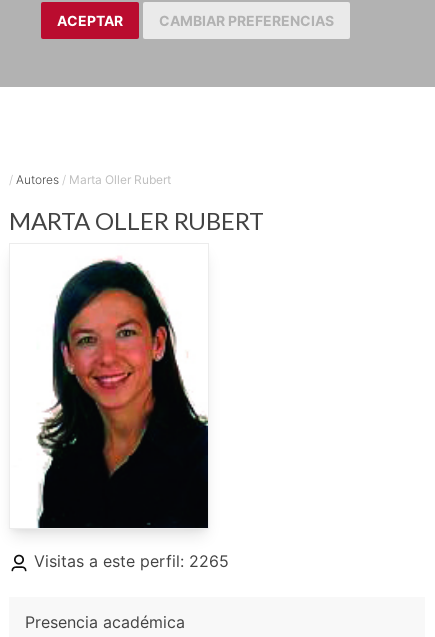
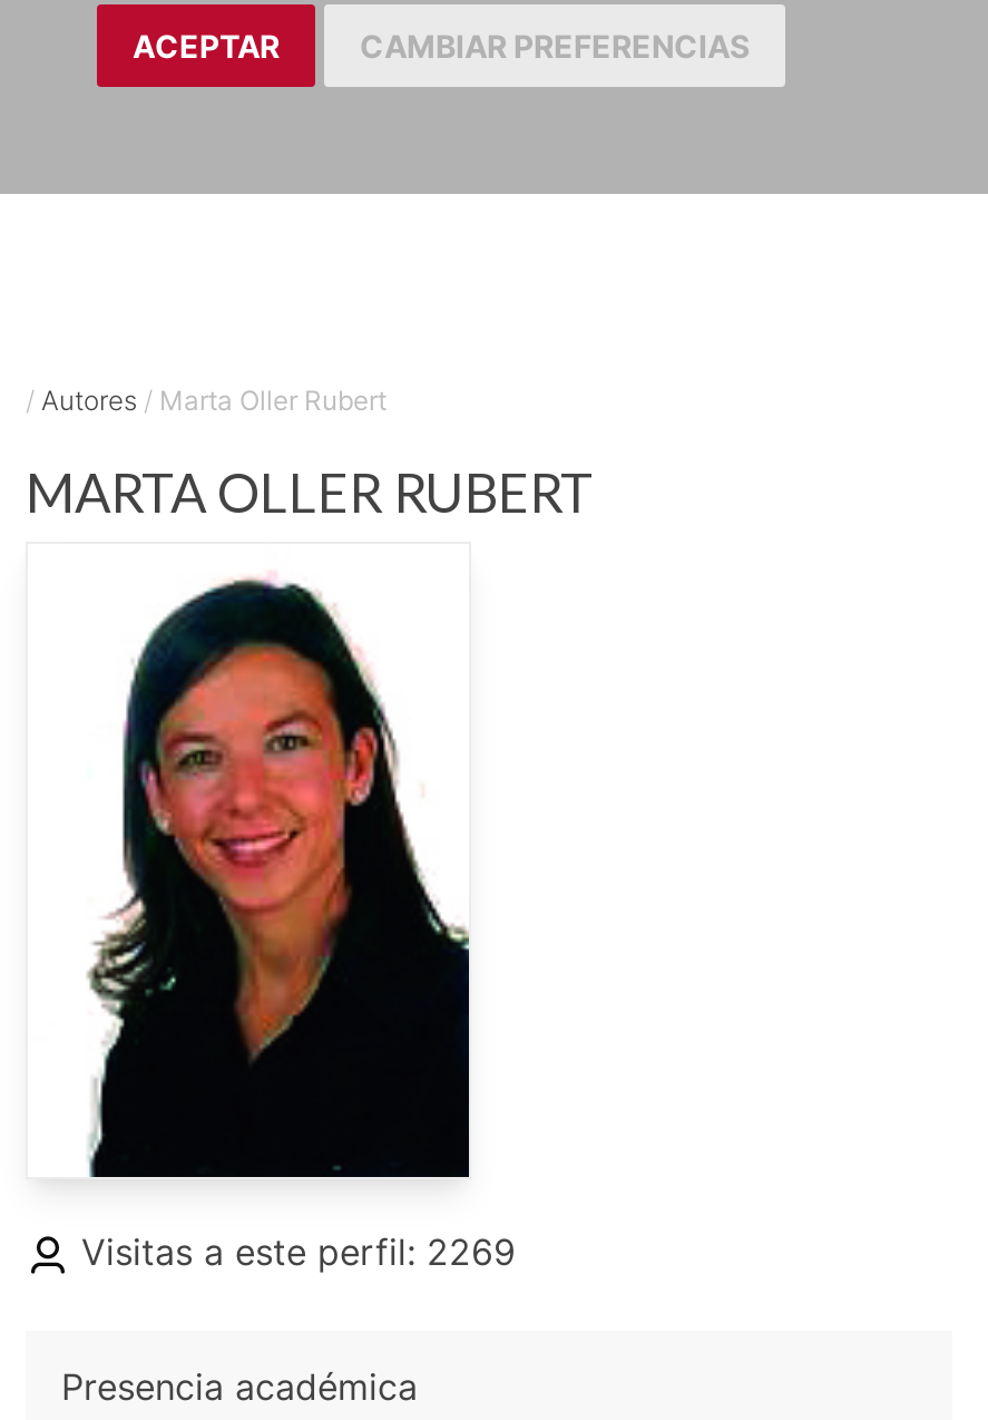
[29,551,229,571] Visitas a este perfil: 2265 -> [70,1229,516,1273] Visitas a este perfil: 2269

